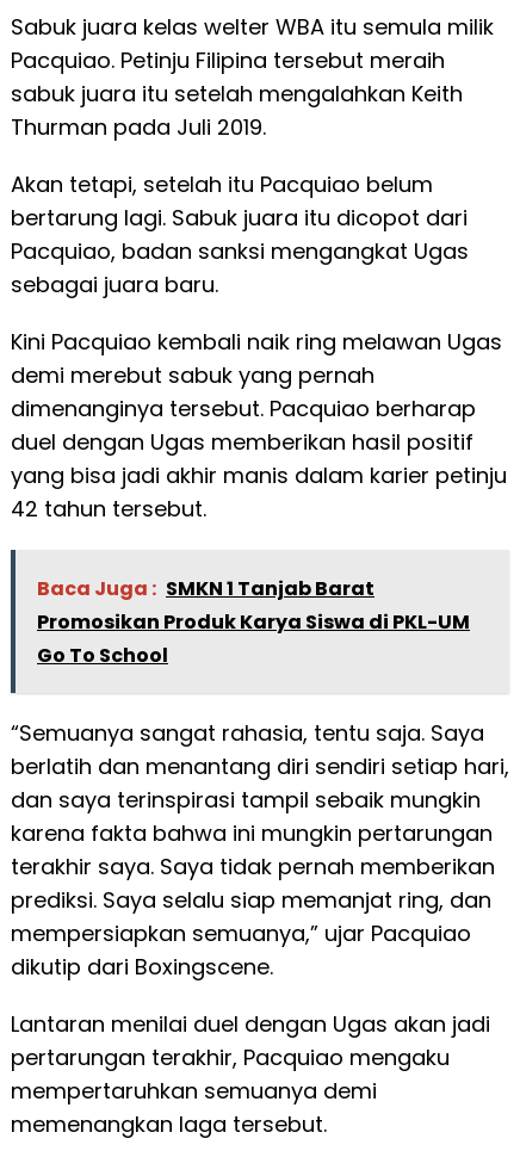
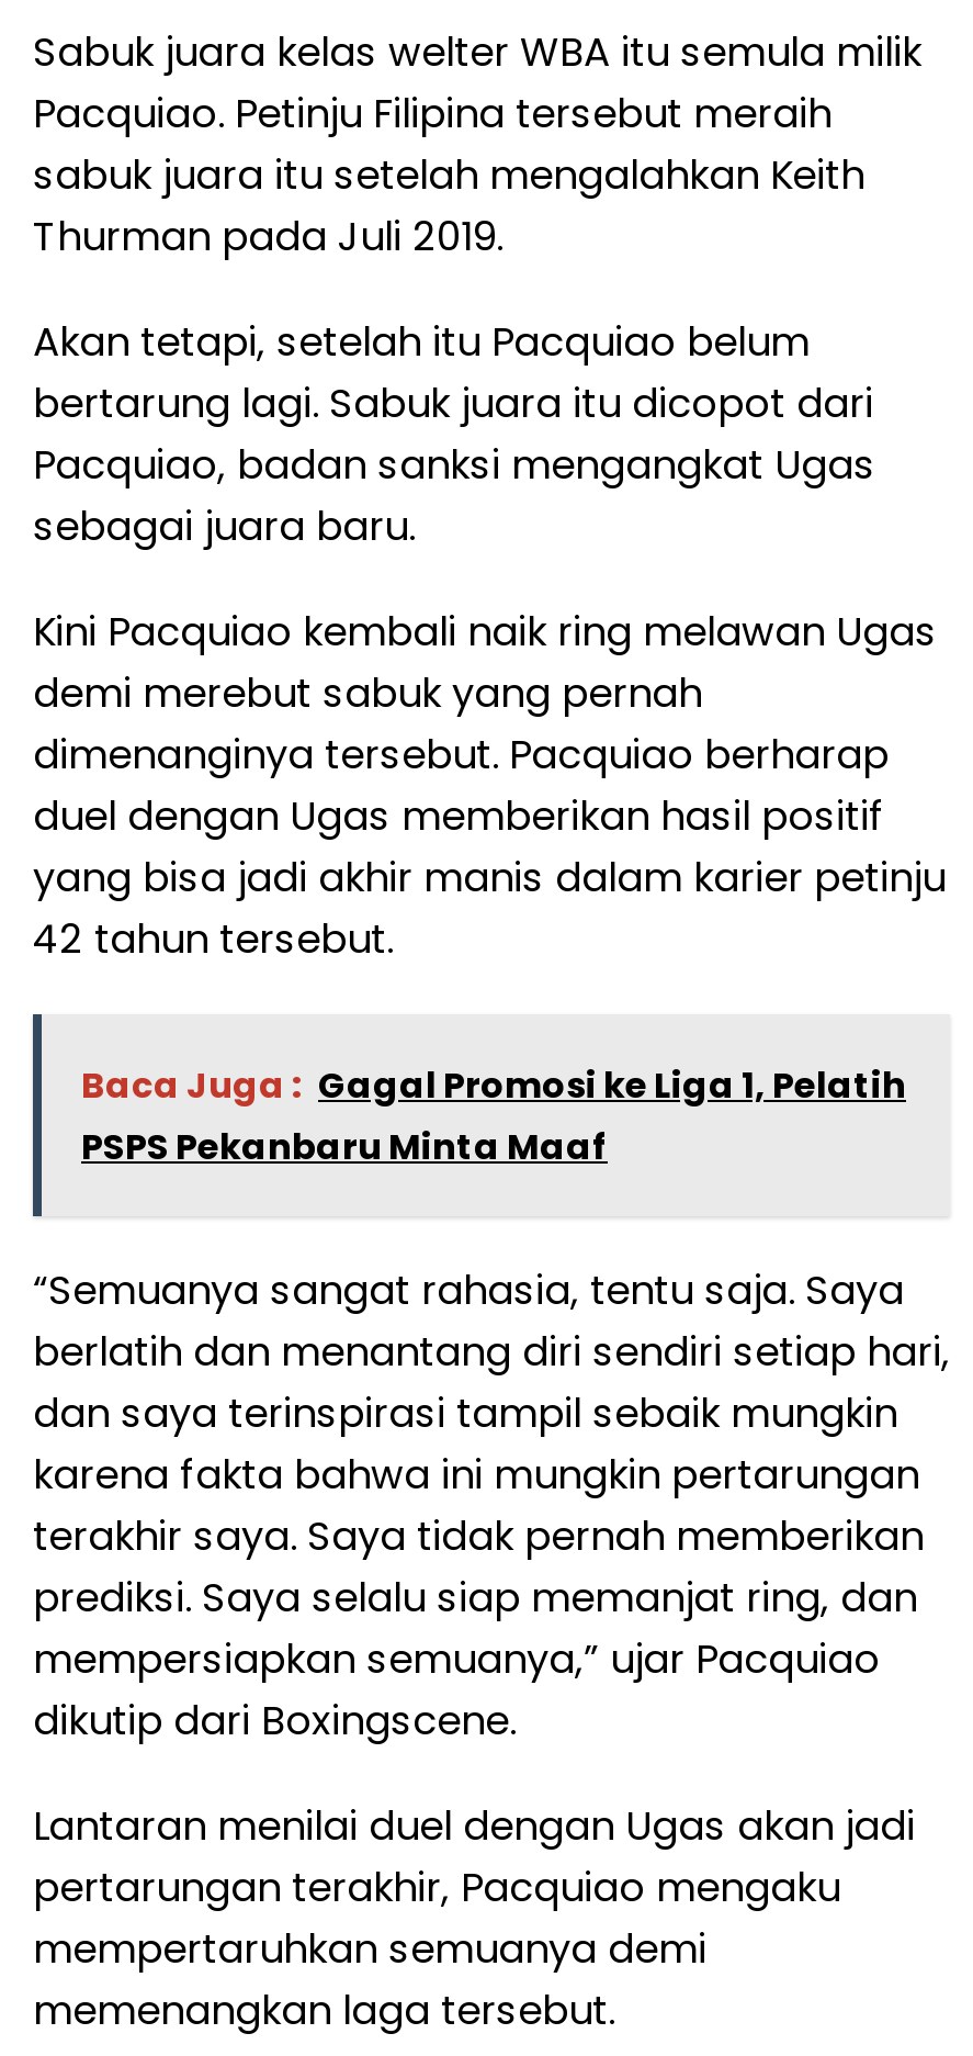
[37,575,470,669] Baca Juga : SMKN 1 Tanjab Barat | Promosikan Produk Karya Siswa di PKL-UM | Go To School -> [81,1059,906,1171] Baca Juga : Gagal Promosi ke Liga 1, Pelatih | PSPS Pekanbaru Minta Maaf

